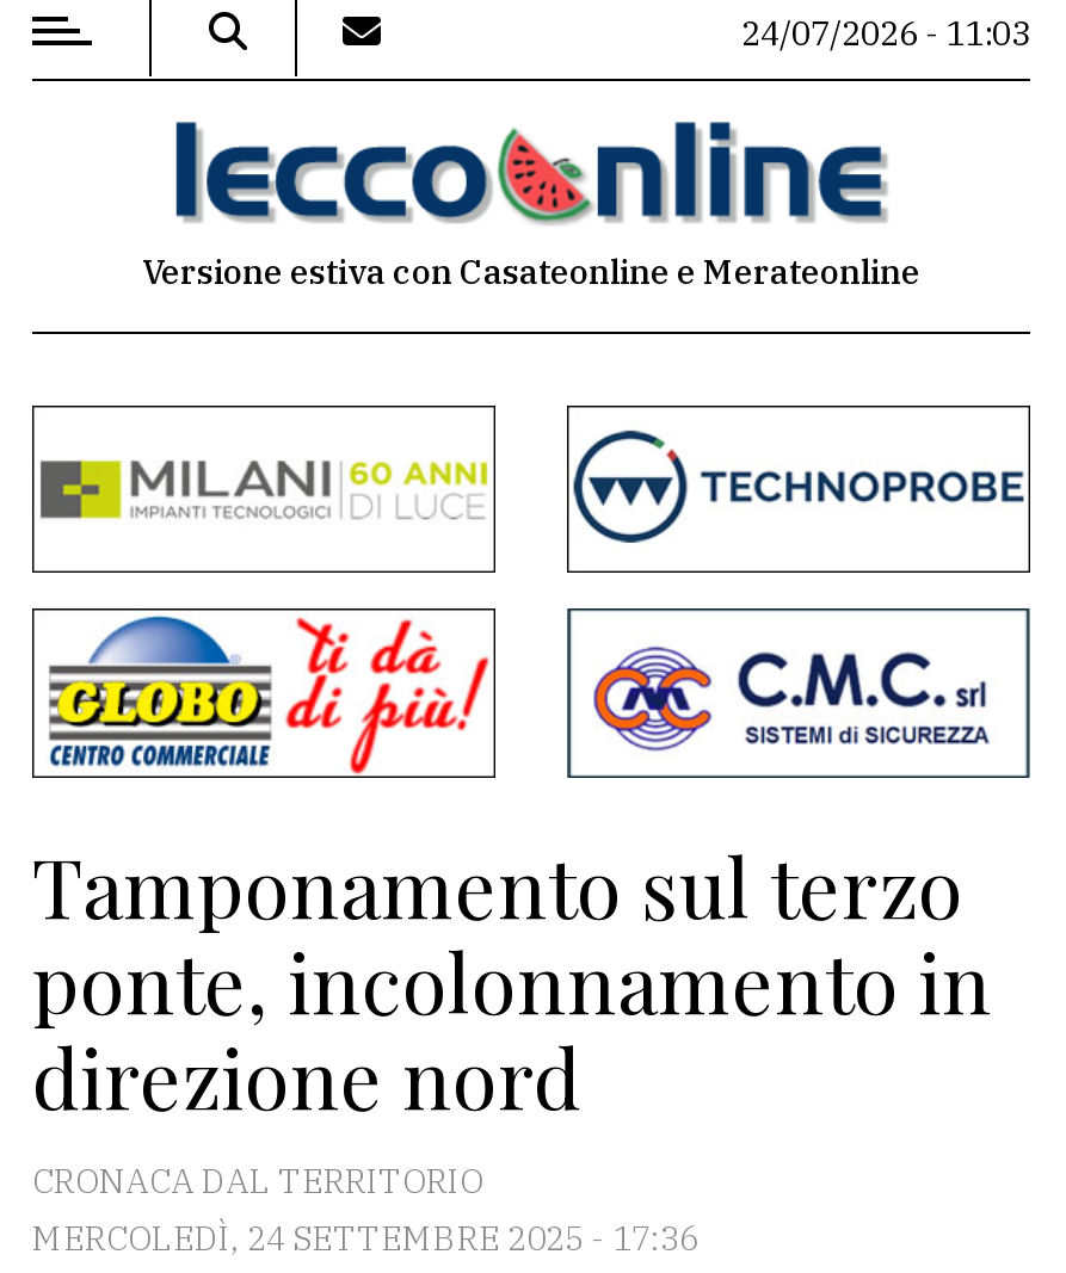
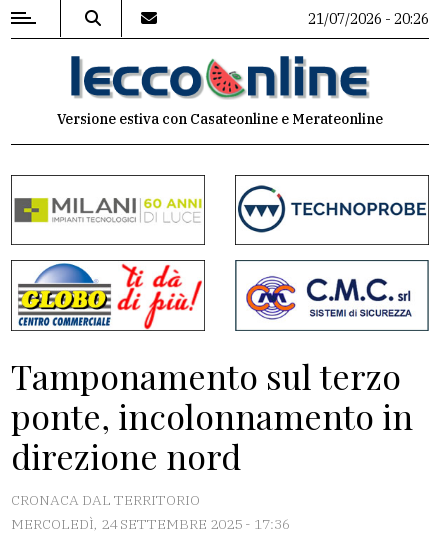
[741,12,1030,55] 24/07/2026 - 11:03 -> [308,10,429,28] 21/07/2026 - 20:26

